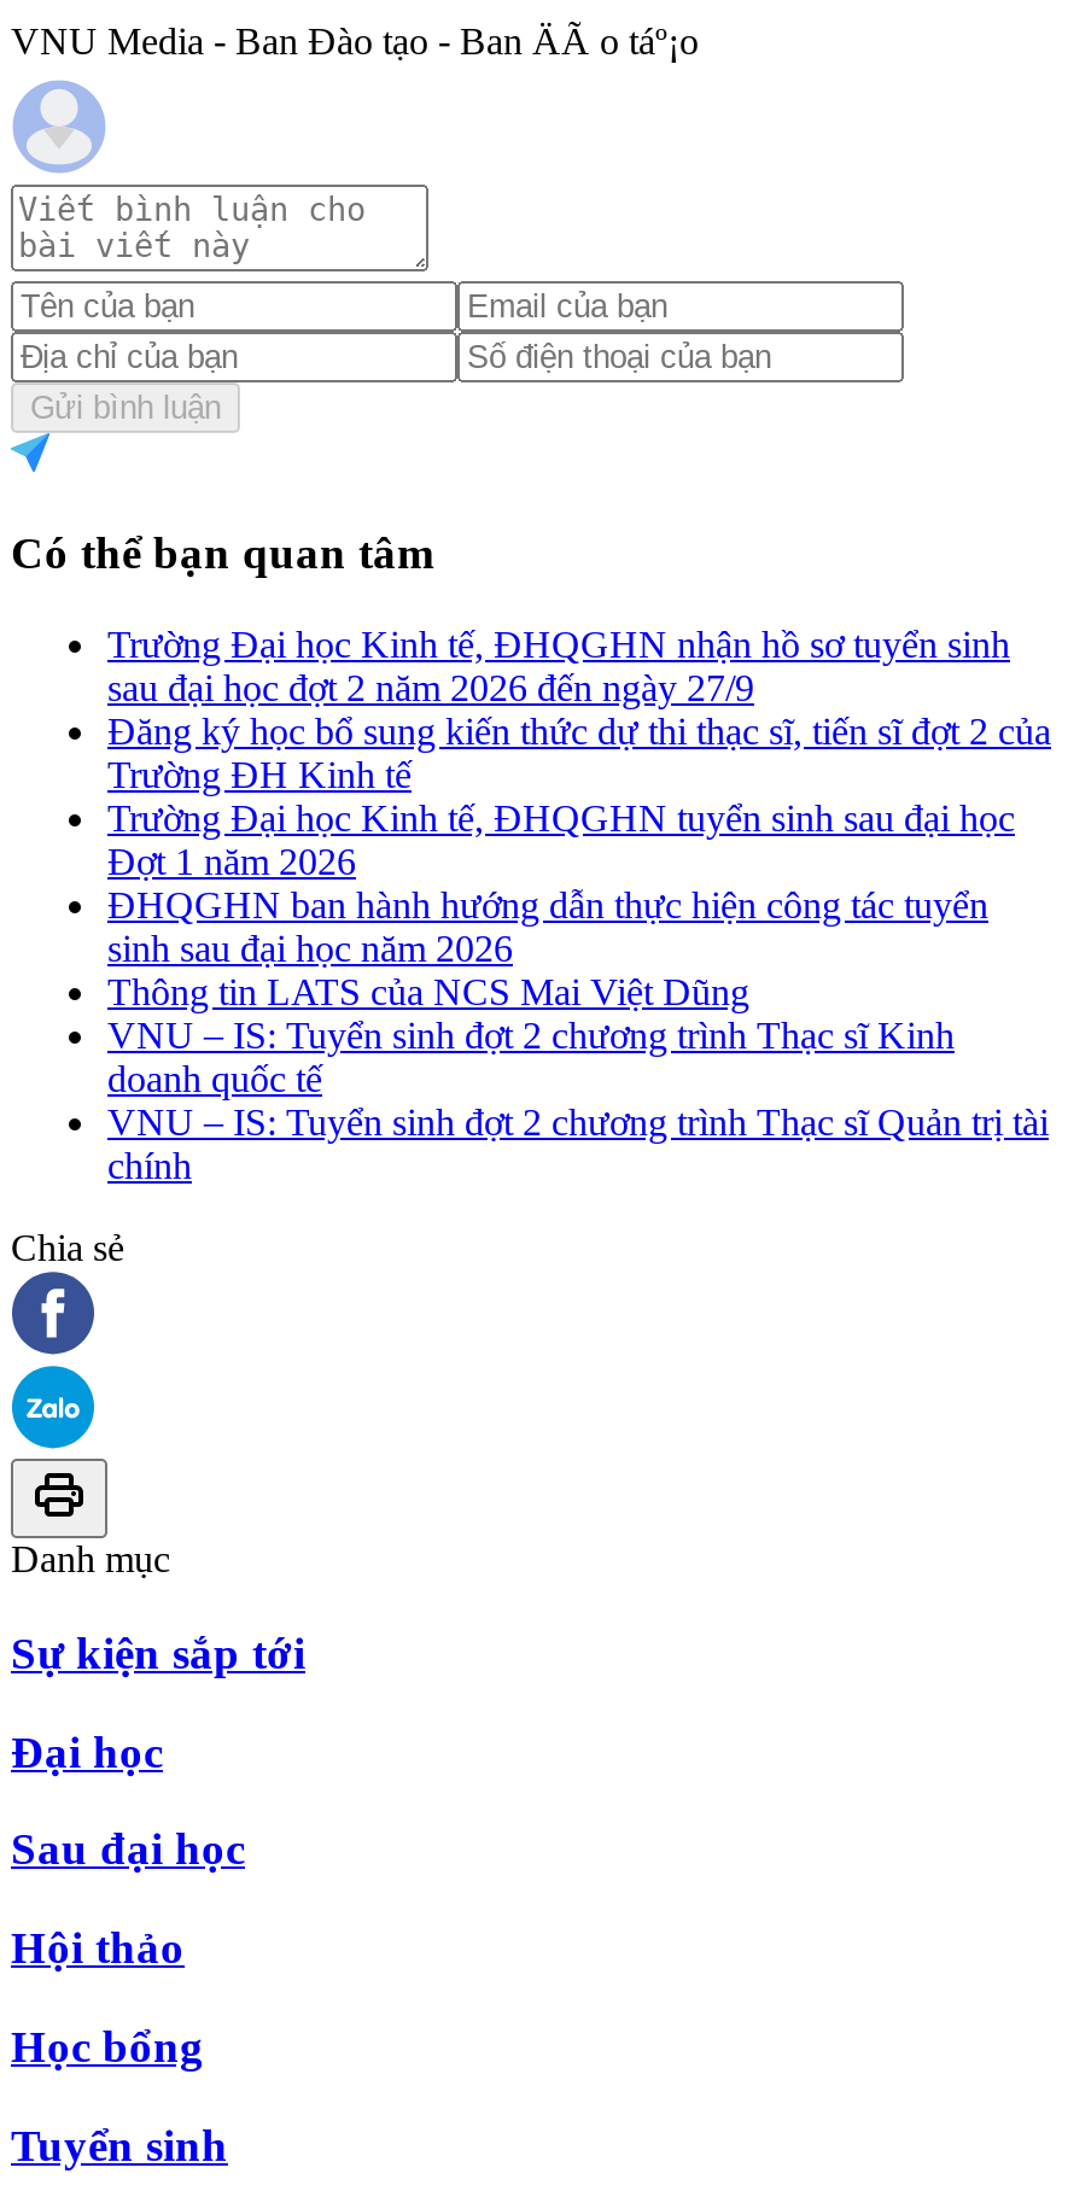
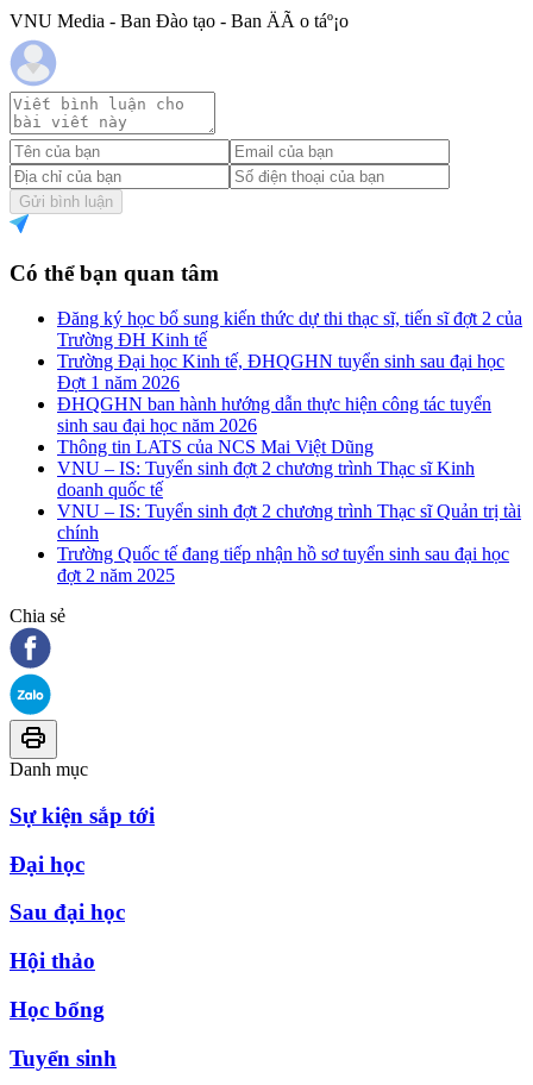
[107,624,1010,709] Trường Đại học Kinh tế, ĐHQGHN nhận hồ sơ tuyển sinh | sau đại học đợt 2 năm 2026 đến ngày 27/9 -> none
moved [107,711,1051,1186] -> [57,308,522,543]: Đăng ký học bổ sung kiến thức dự thi thạc sĩ, tiến sĩ đợt 2 của | Trường ĐH Kinh tế | Trường Đại học Kinh tế, ĐHQGHN tuyển sinh sau đại học | ... | VNU – IS: Tuyển sinh đợt 2 chương trình Thạc sĩ Quản trị tài | chính
none -> [57,544,509,586] Trường Quốc tế đang tiếp nhận hồ sơ tuyển sinh sau đại học | đợt 2 năm 2025

